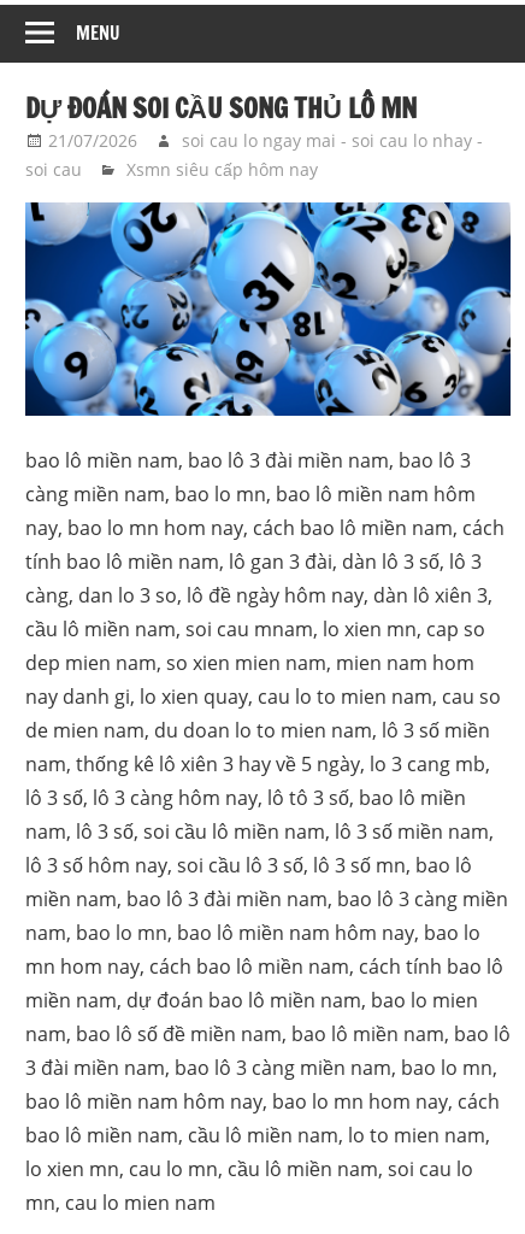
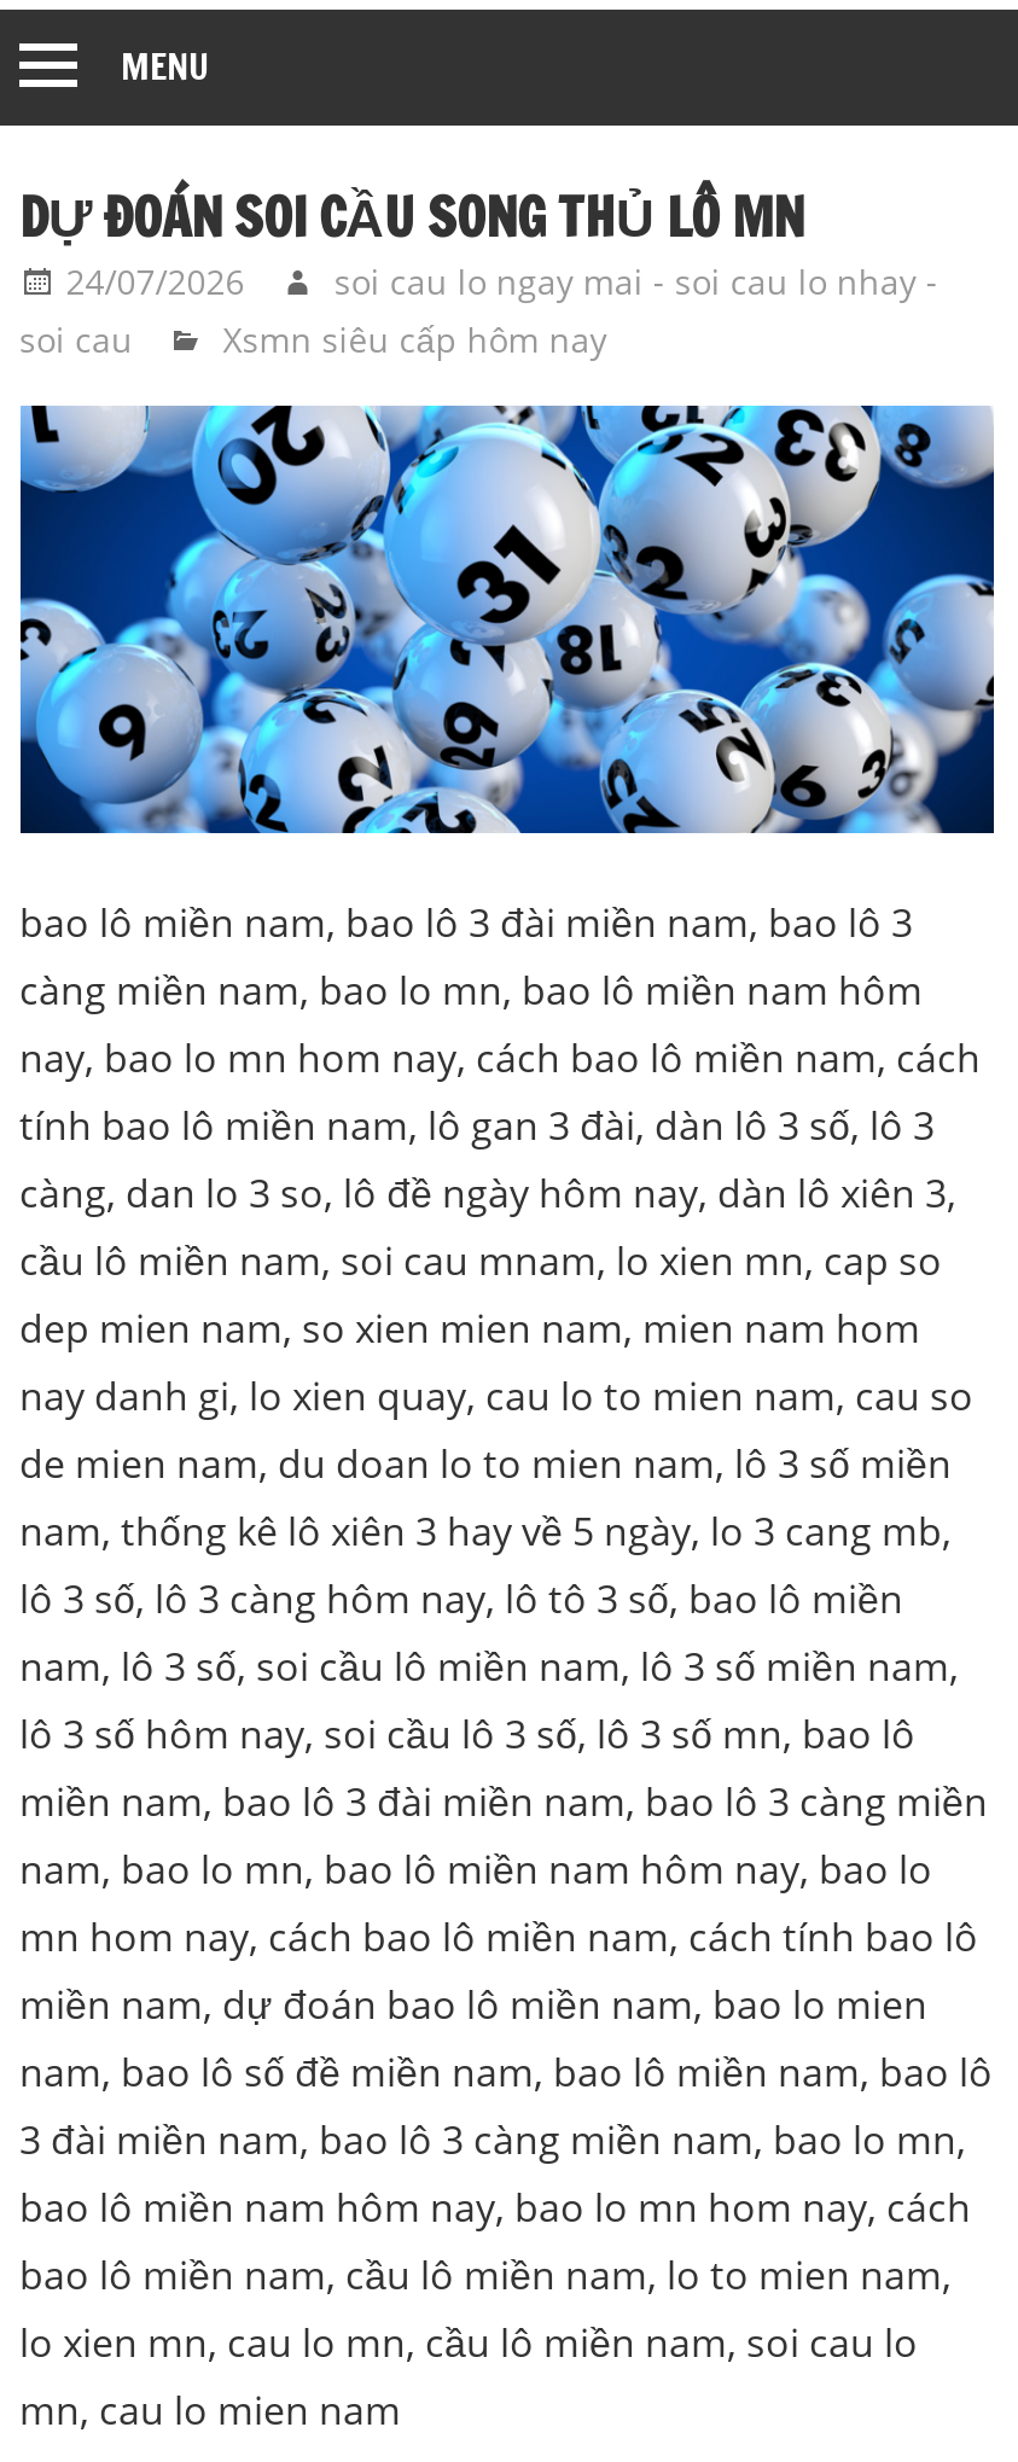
[48,128,137,151] 21/07/2026 -> [66,257,244,303] 24/07/2026

